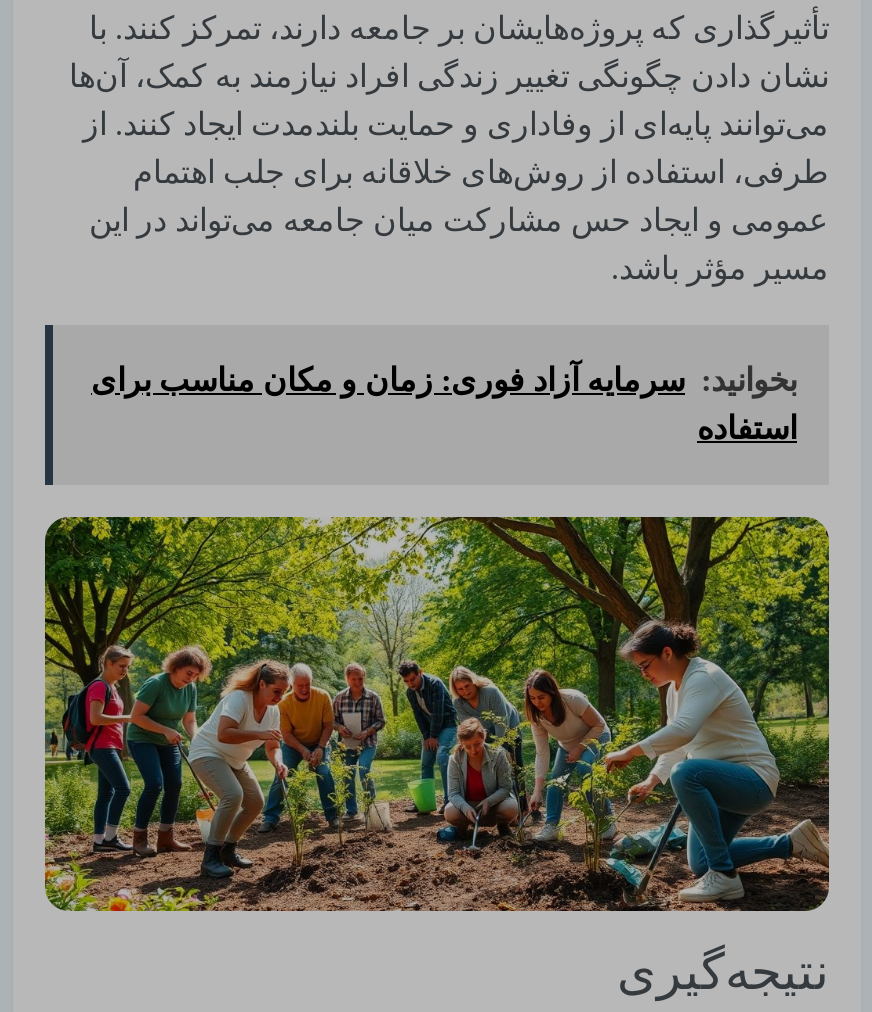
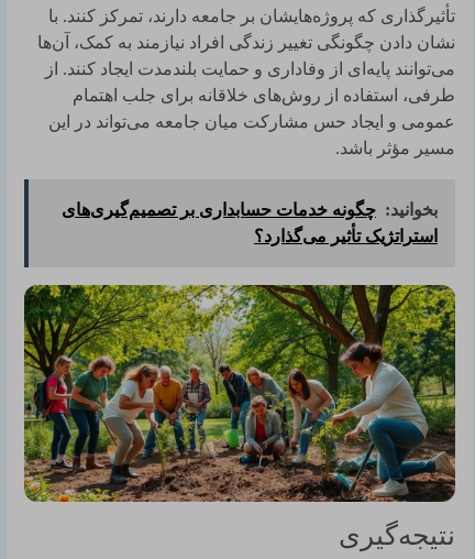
[91,363,797,445] بخوانید: سرمایه آزاد فوری: زمان و مکان مناسب برای | استفاده -> [62,200,438,245] بخوانید: چگونه خدمات حسابداری بر تصمیم‌گیری‌های | استراتژیک تأثیر می‌گذارد؟

